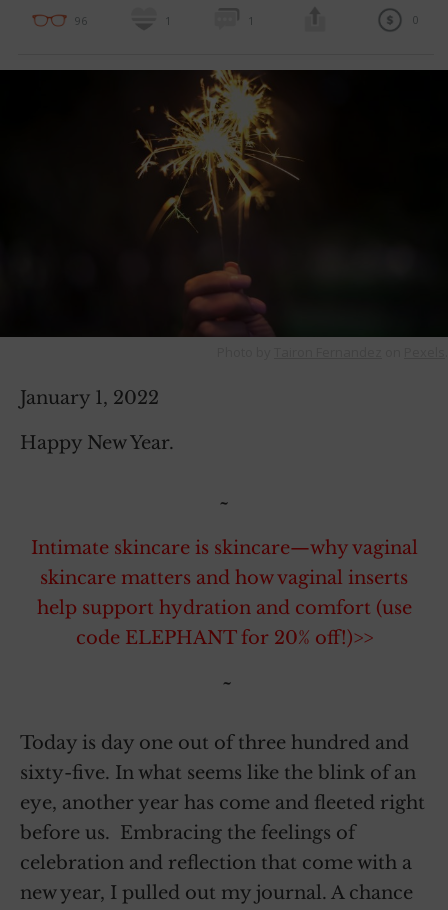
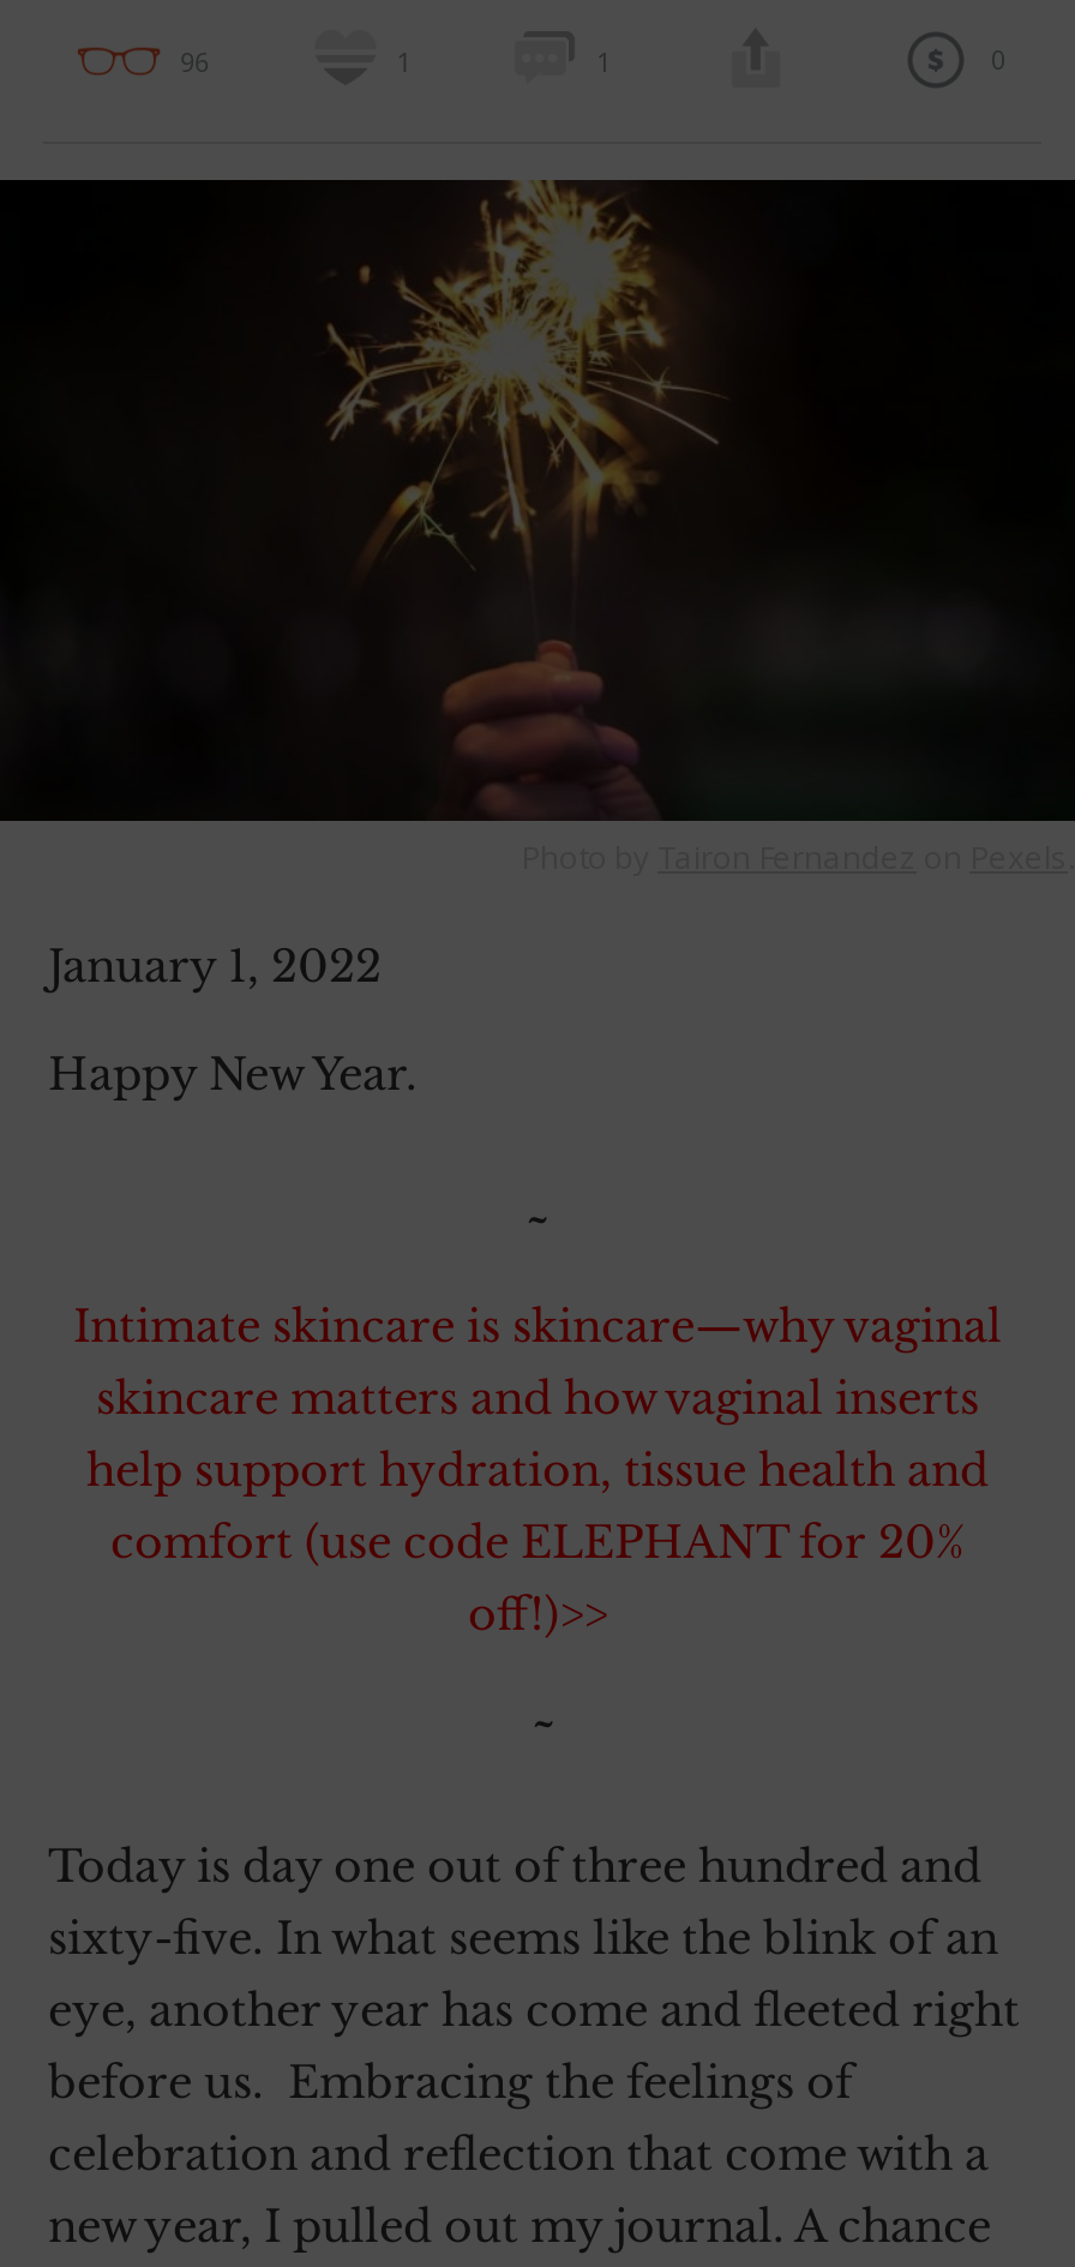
[36,597,411,649] help support hydration and comfort (use | code ELEPHANT for 20% off!)>> -> [86,1445,989,1642] help support hydration, tissue health and | comfort (use code ELEPHANT for 20% | off!)>>

